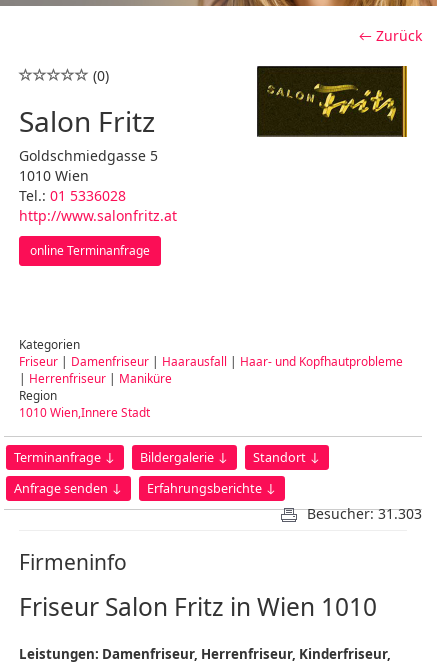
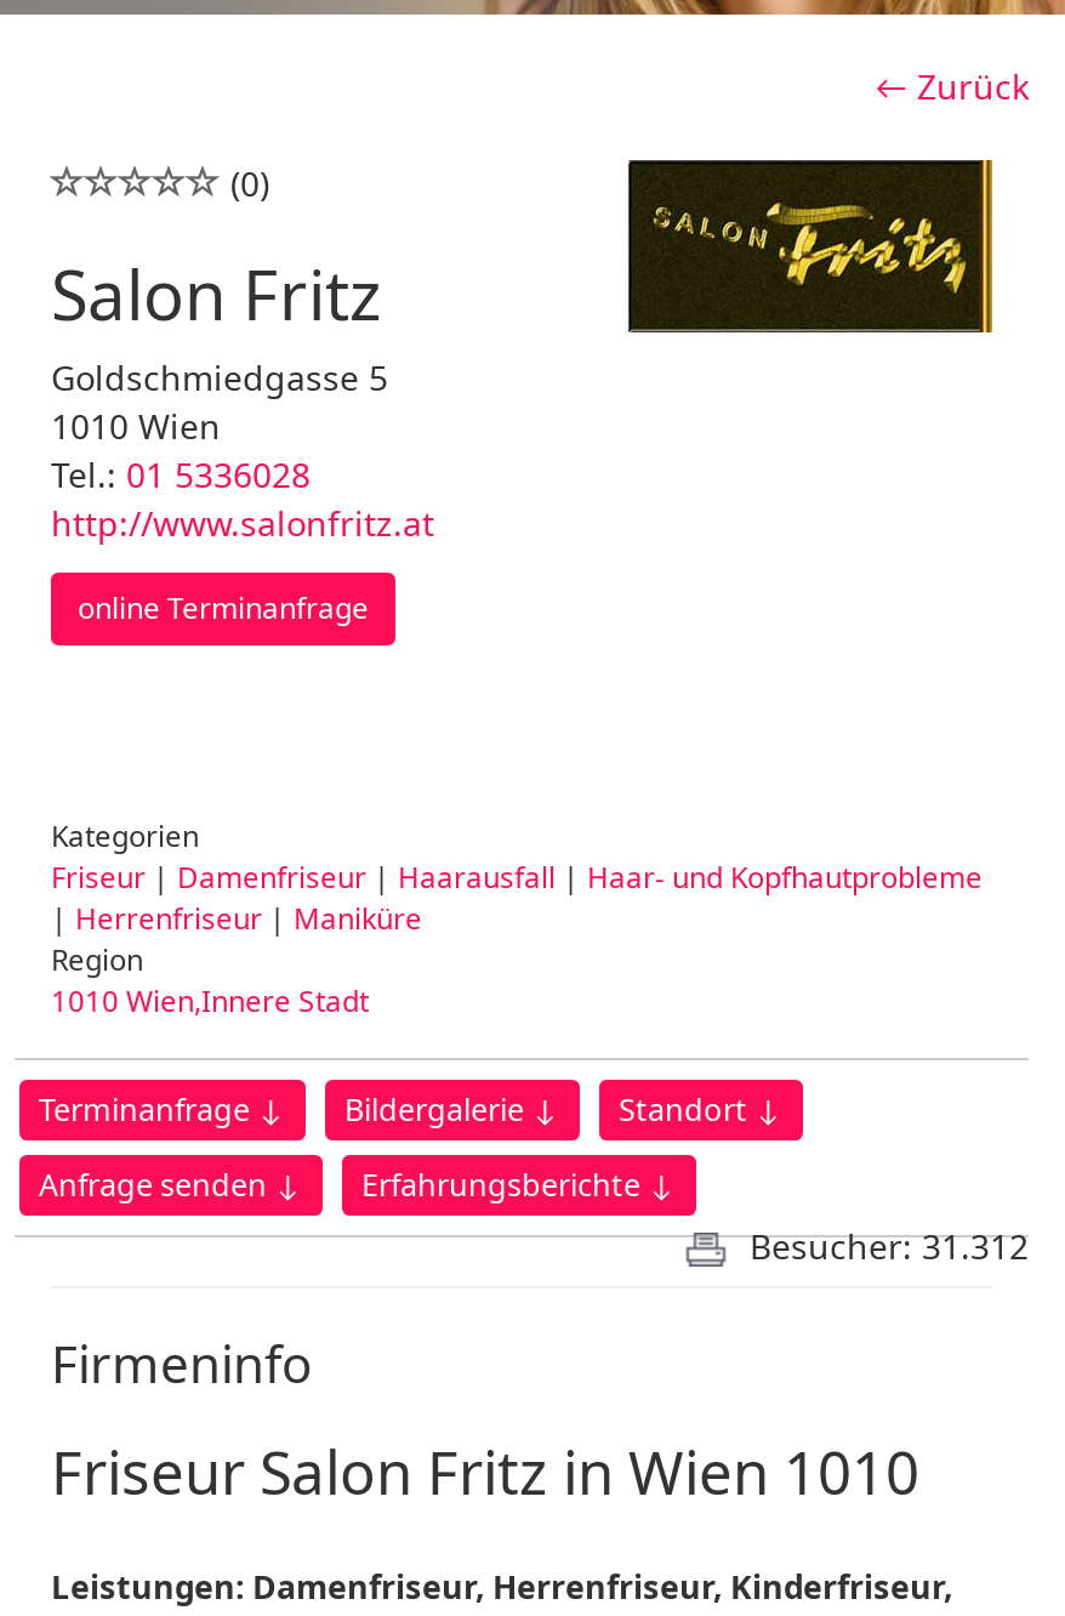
[303,504,422,523] Besucher: 31.303 -> [740,1223,1029,1269] Besucher: 31.312

